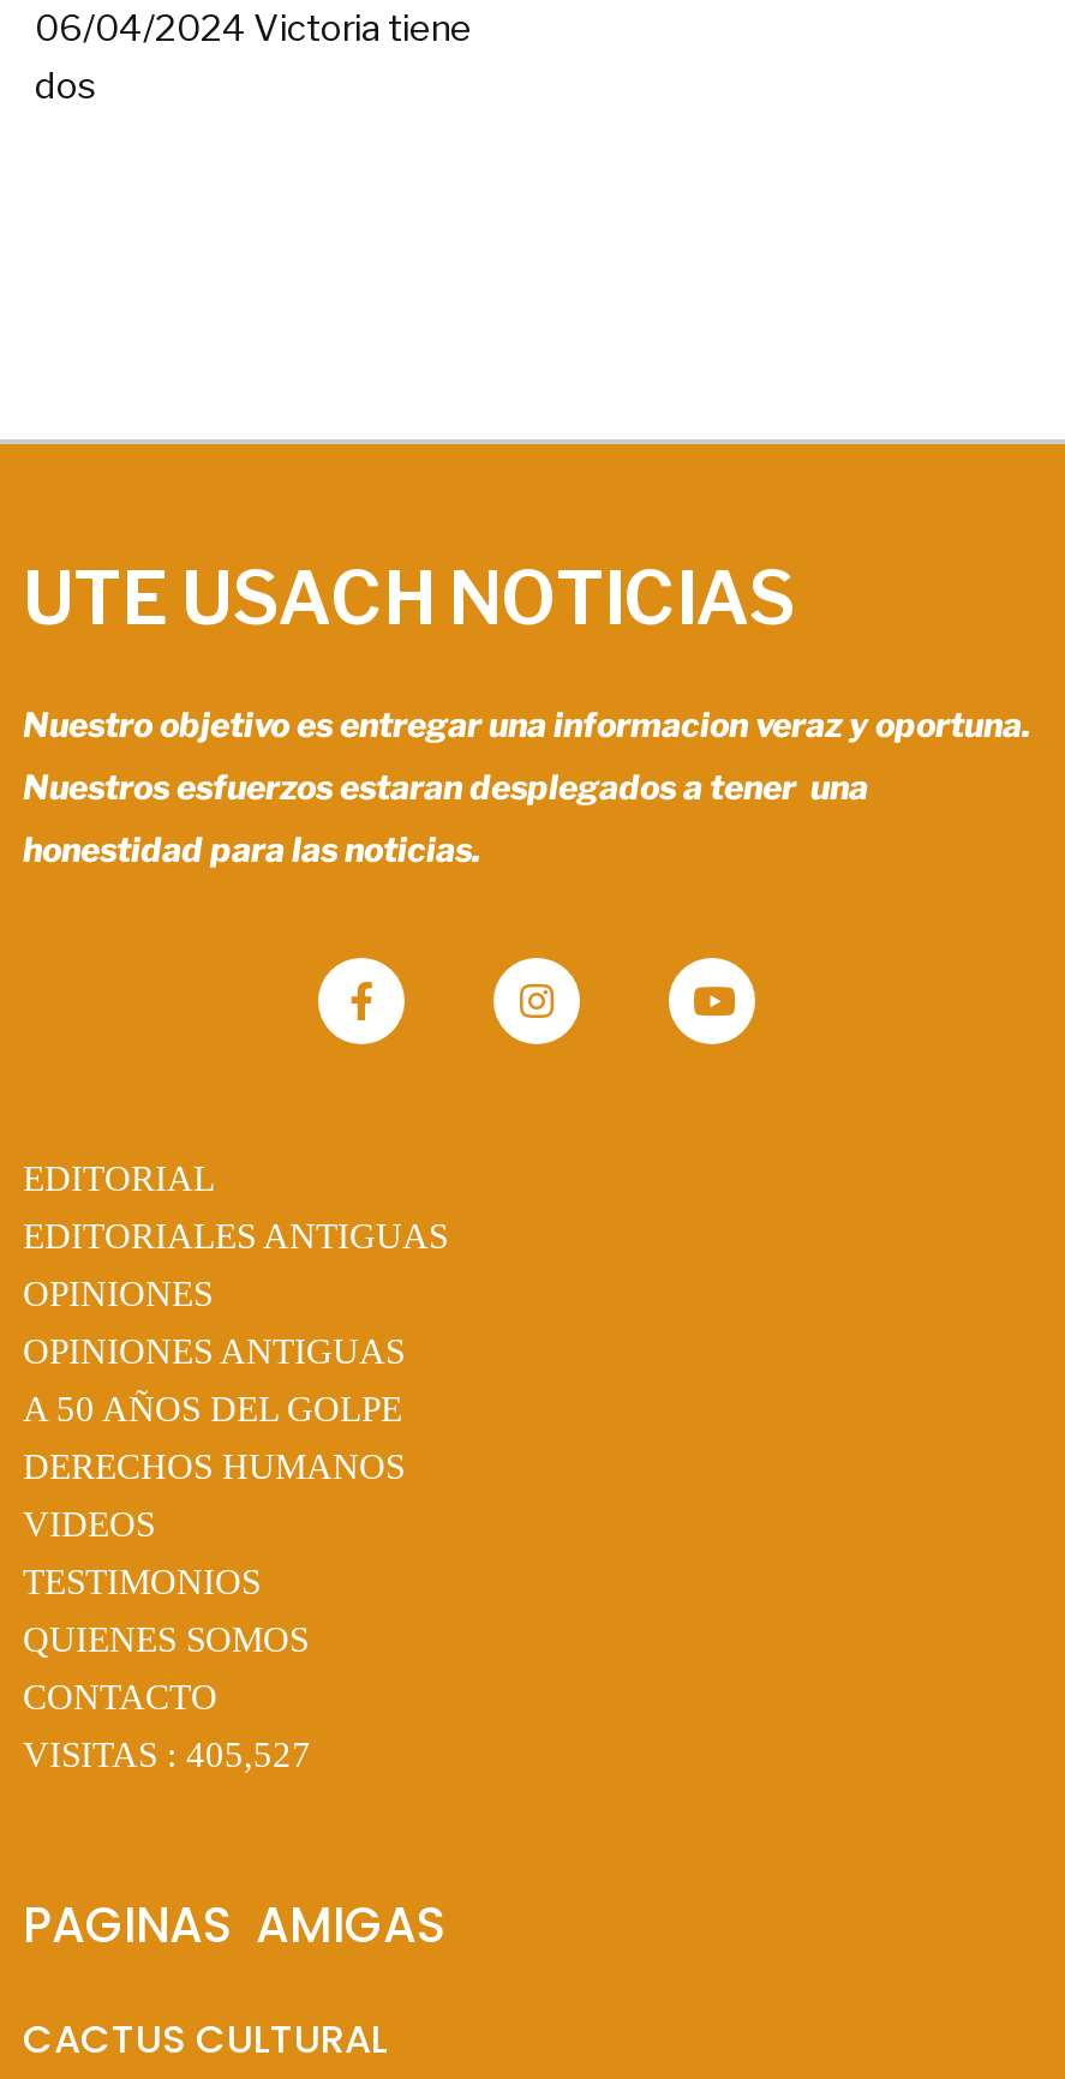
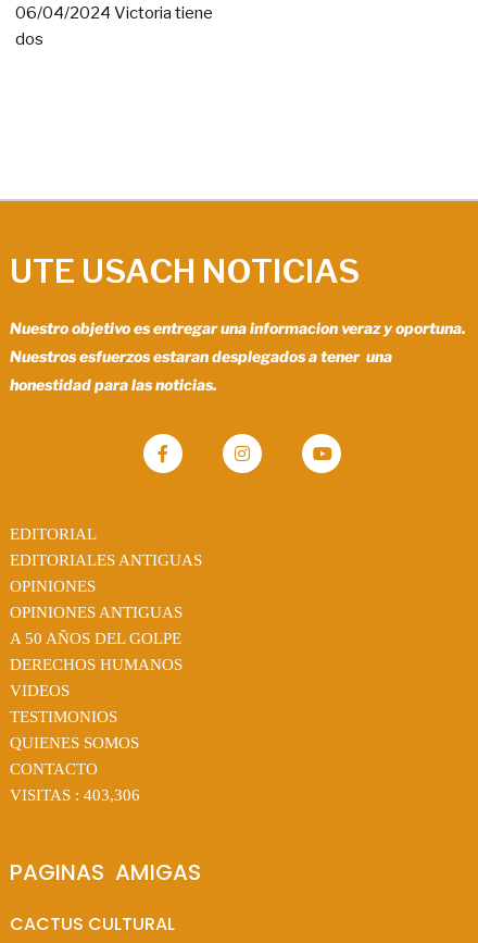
[23,1736,311,1775] VISITAS : 405,527 -> [10,787,140,804] VISITAS : 403,306

